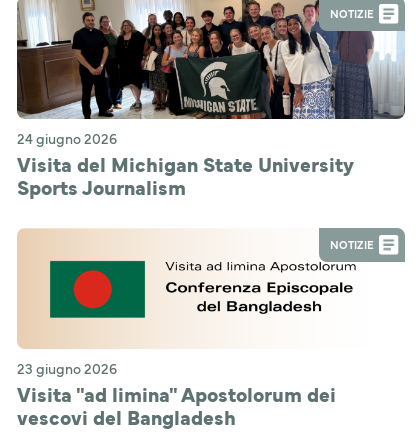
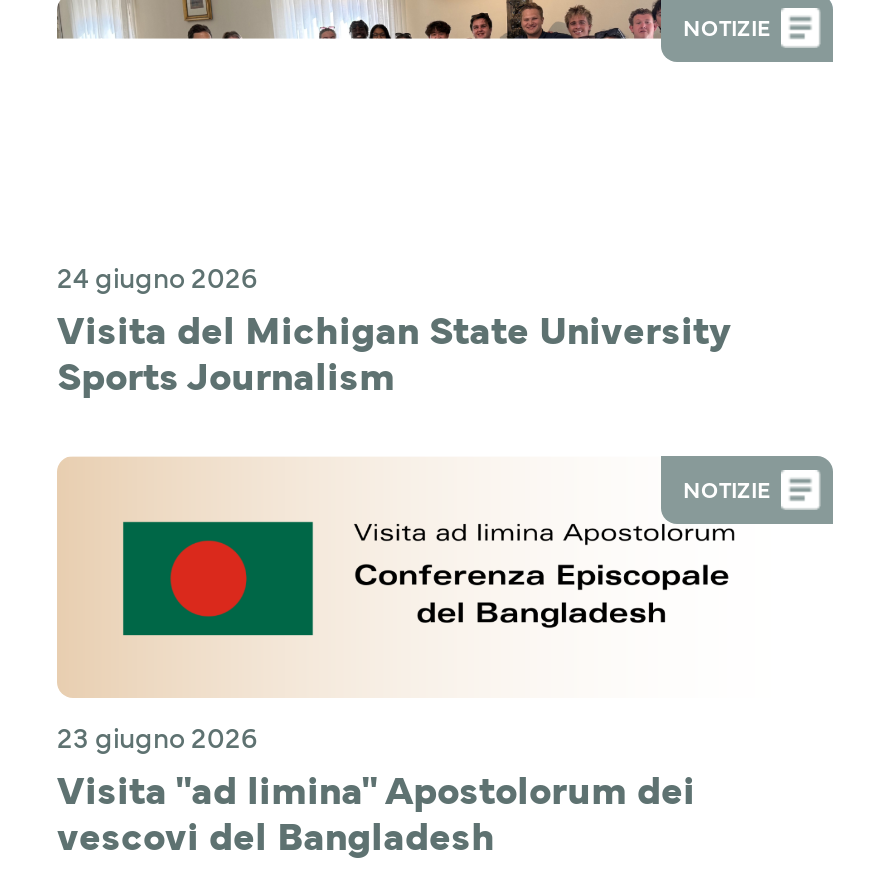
[16,18,406,120] [image] -> none

